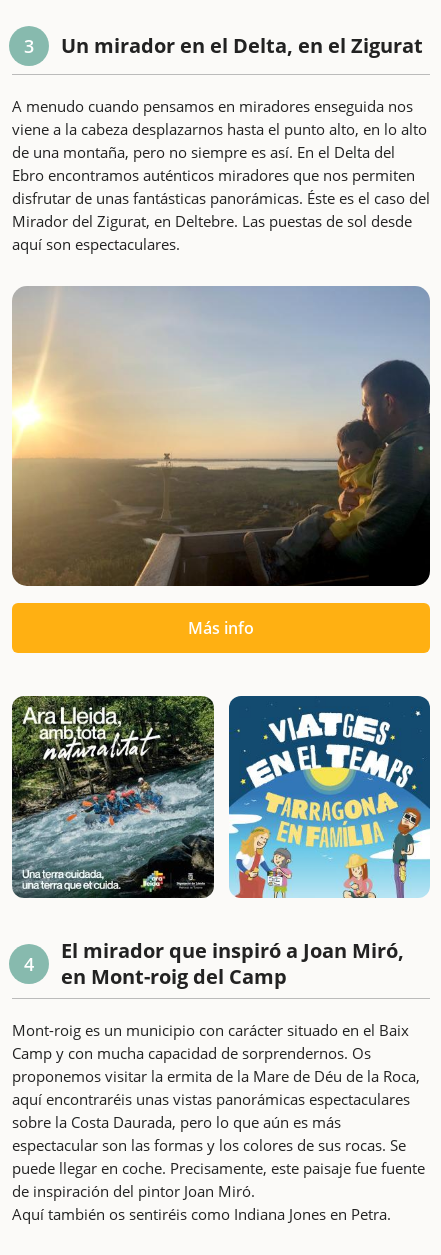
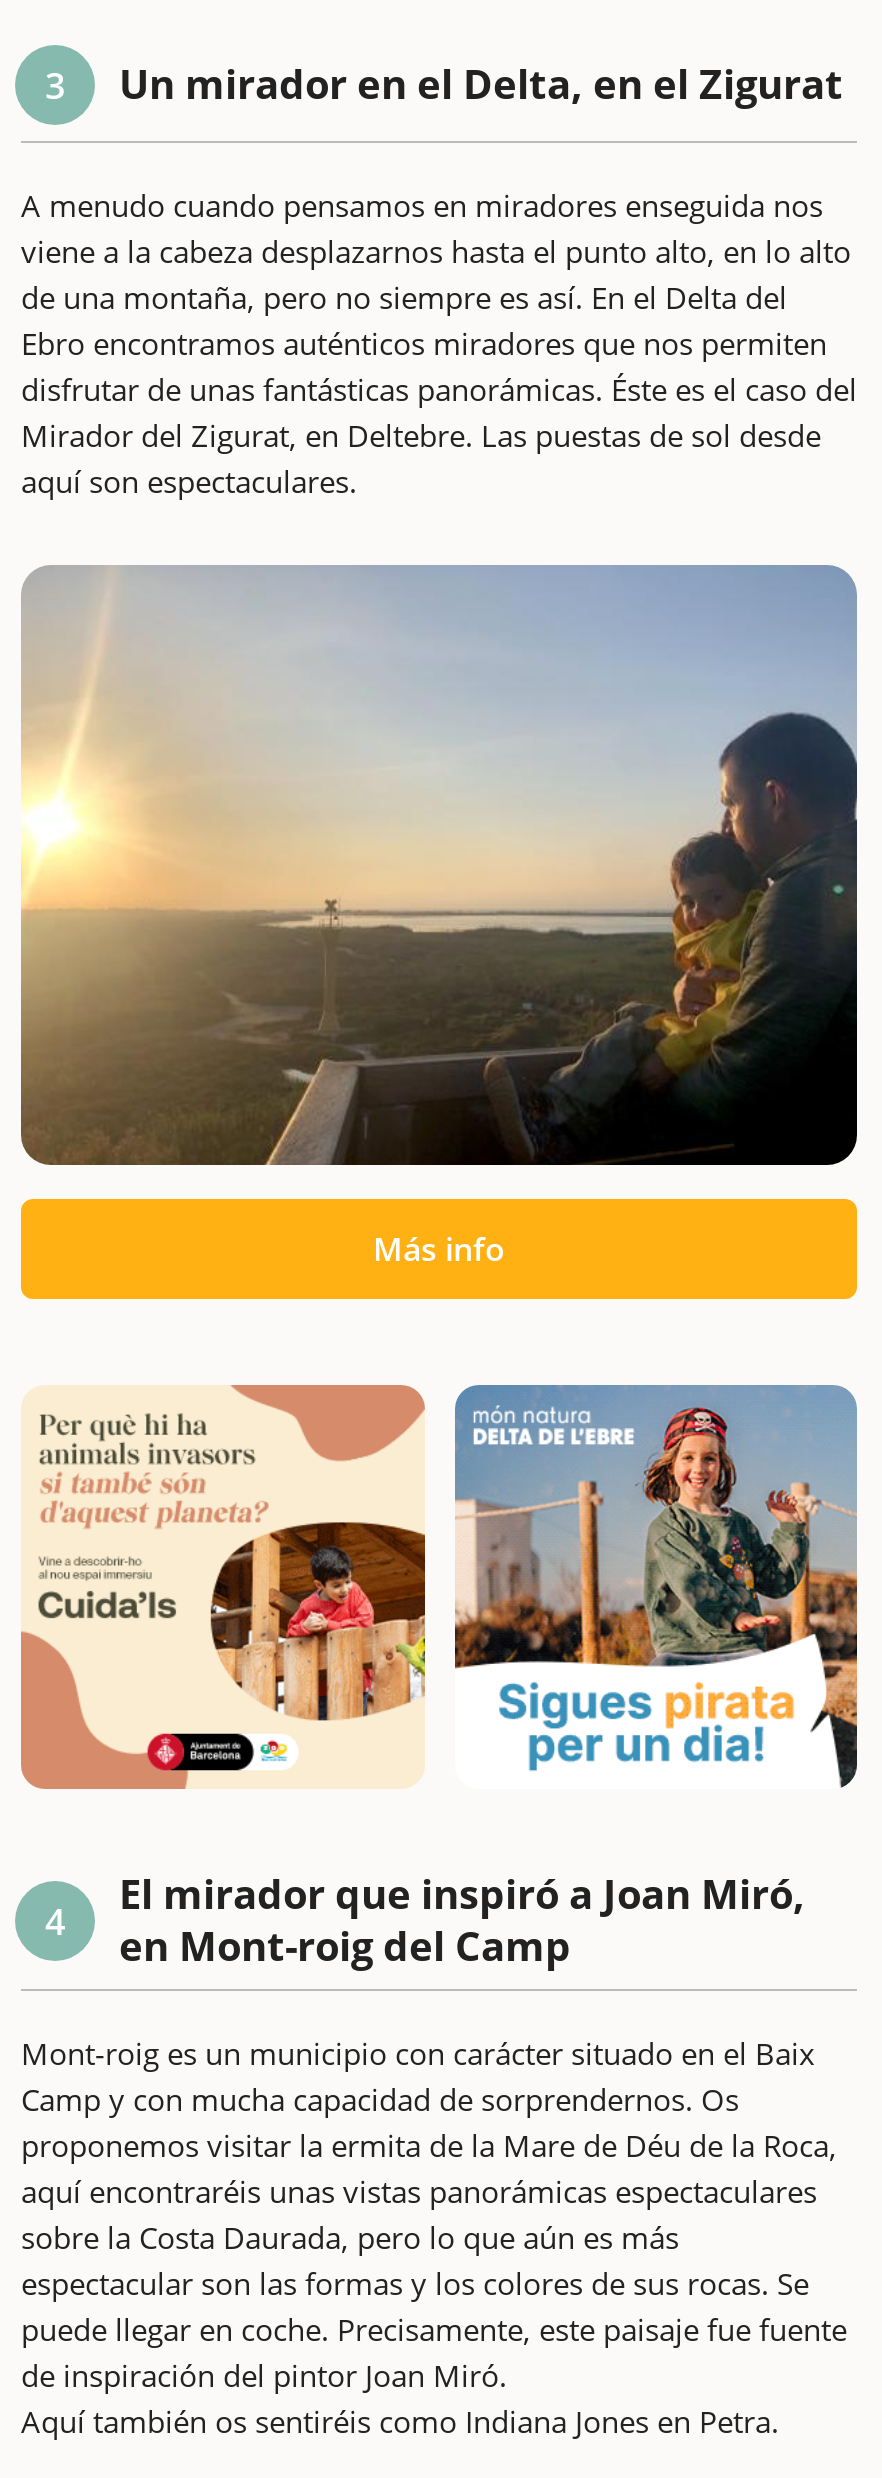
[11,695,215,899] [image] -> [19,1383,427,1791] [image]
[228,696,431,899] [image] -> [453,1385,859,1789] [image]

